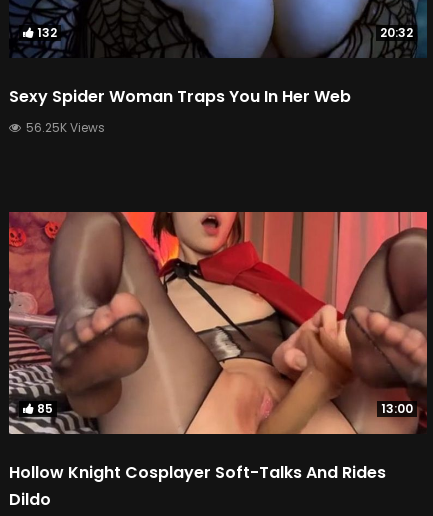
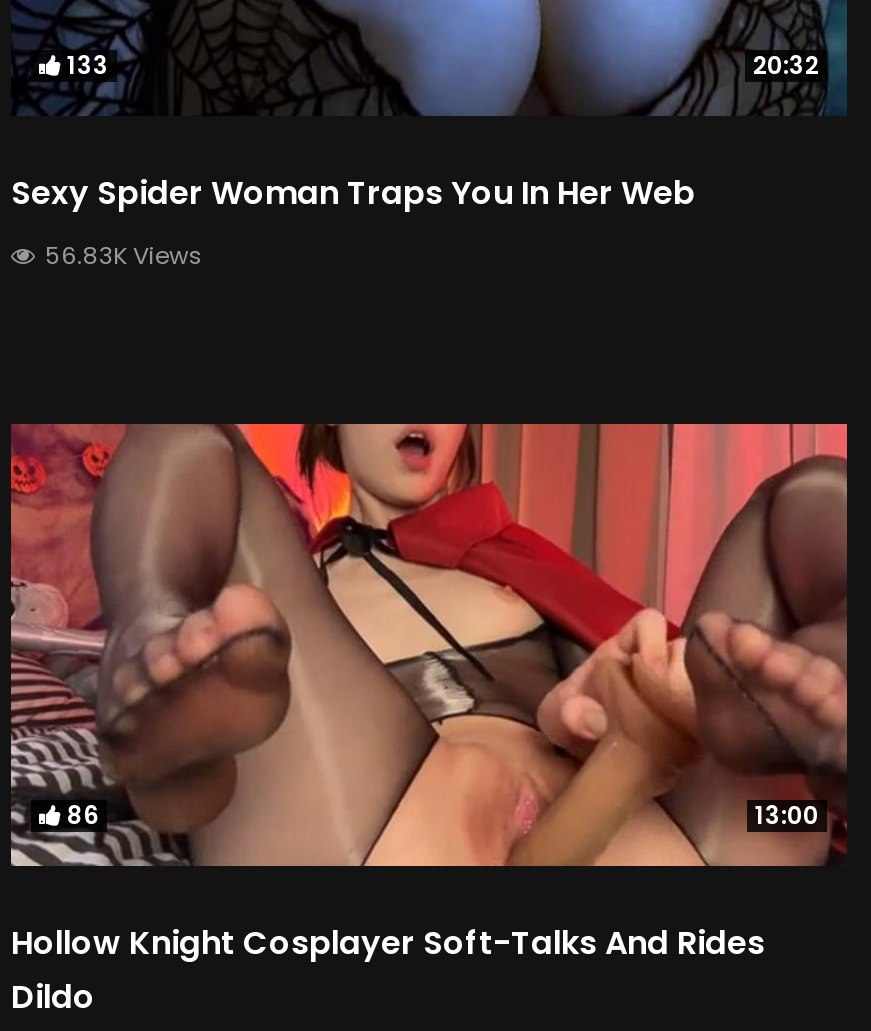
[37,24,57,41] 132 -> [67,48,109,82] 133
[26,119,105,136] 56.25K Views -> [45,238,203,272] 56.83K Views
[37,399,53,416] 85 -> [67,799,99,833] 86

